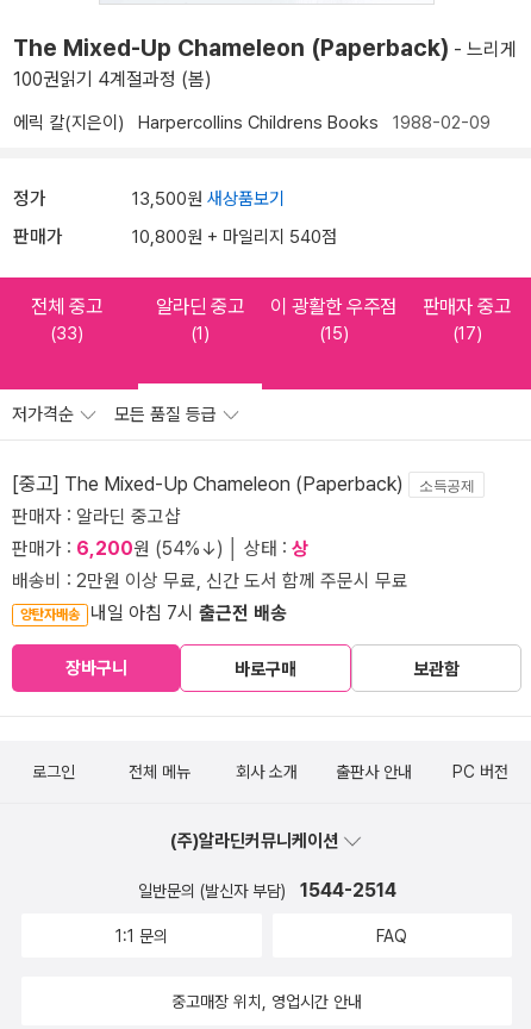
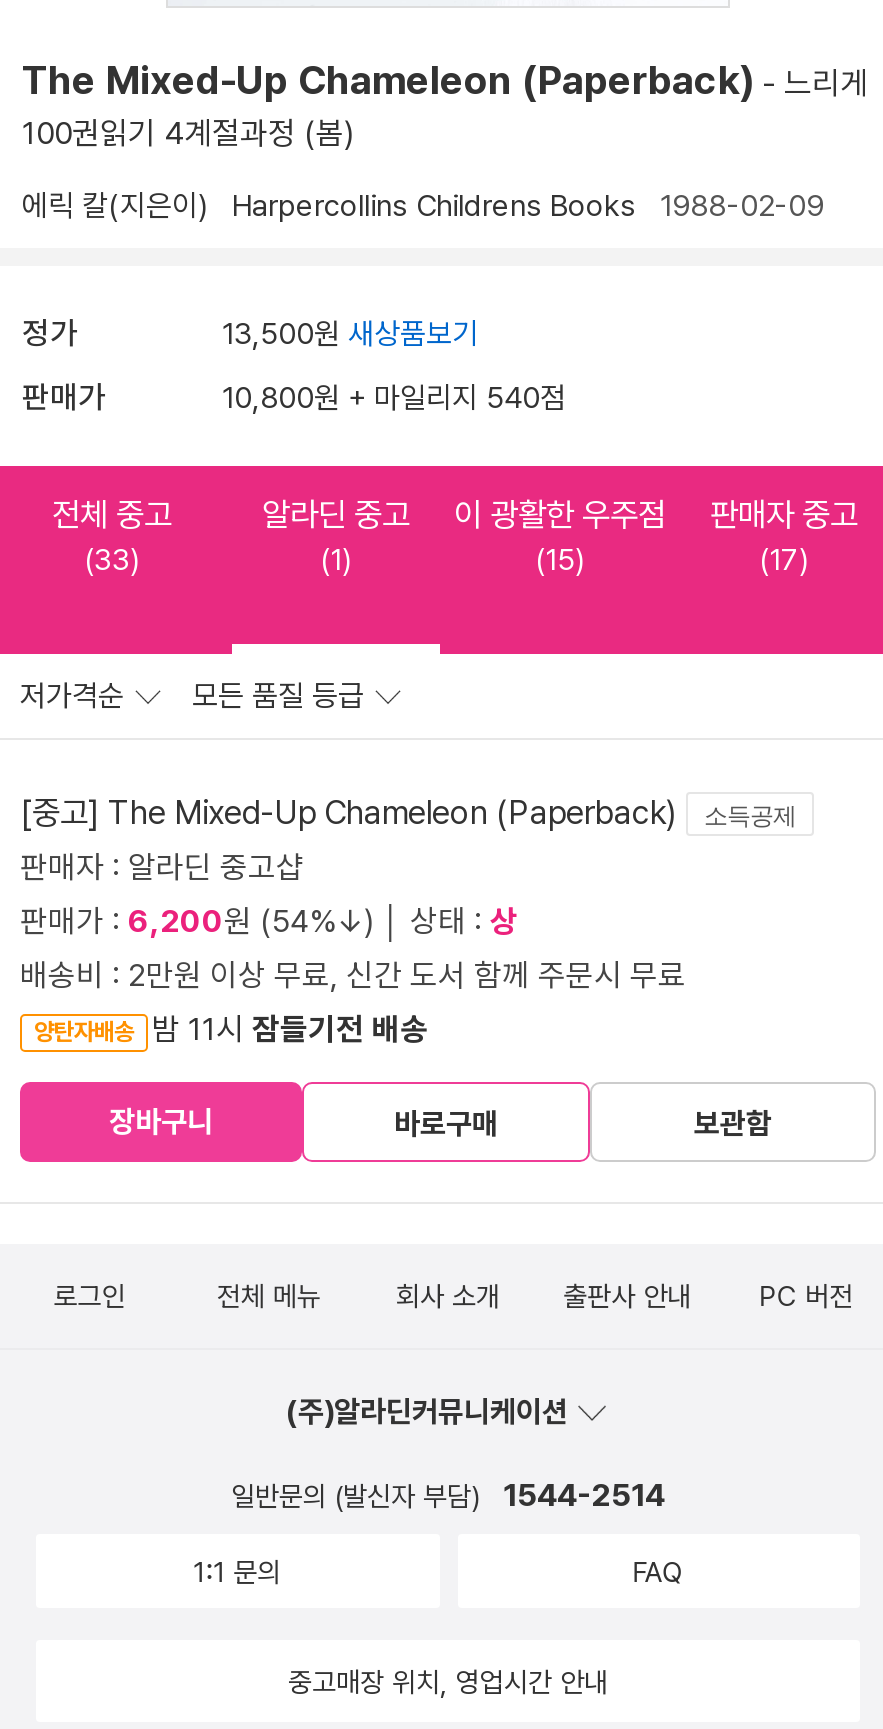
[90,601,287,624] 내일 아침 7시 출근전 배송 -> [152,1010,428,1048] 밤 11시 잠들기전 배송

